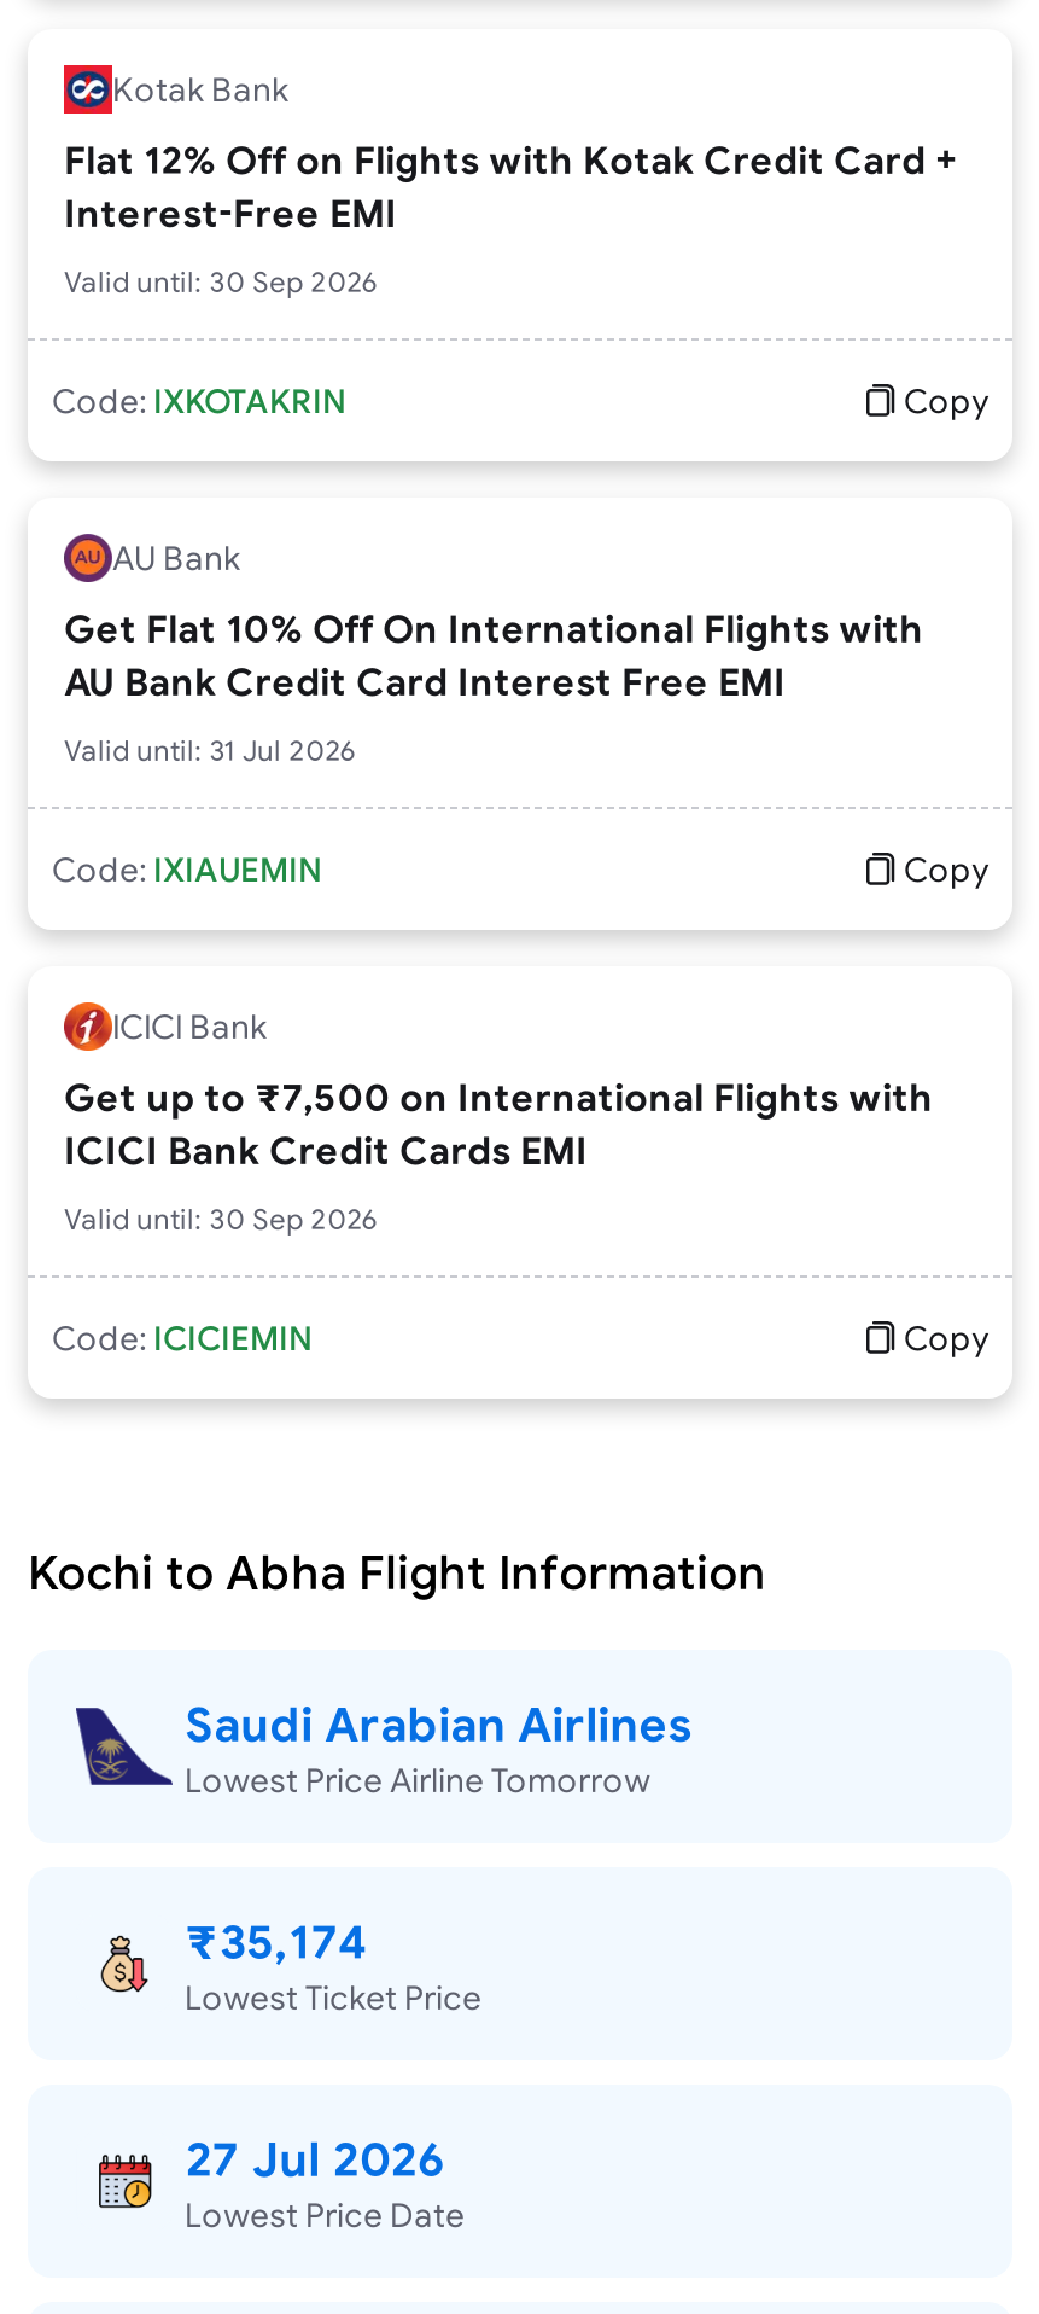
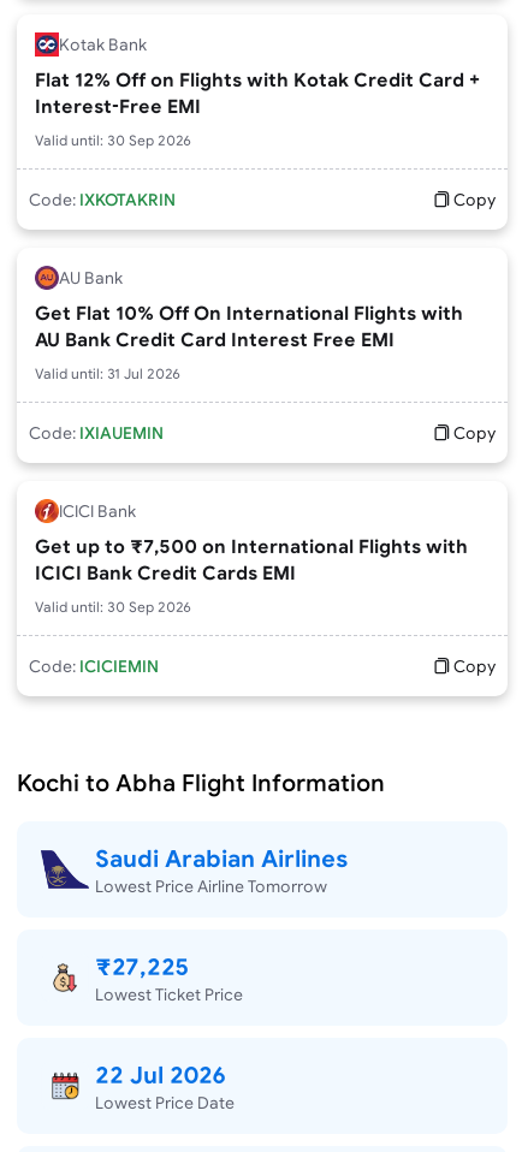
[185,1912,368,1967] ₹35,174 -> [95,952,189,979] ₹27,225
[185,2129,445,2185] 27 Jul 2026 -> [95,1060,226,1088] 22 Jul 2026

